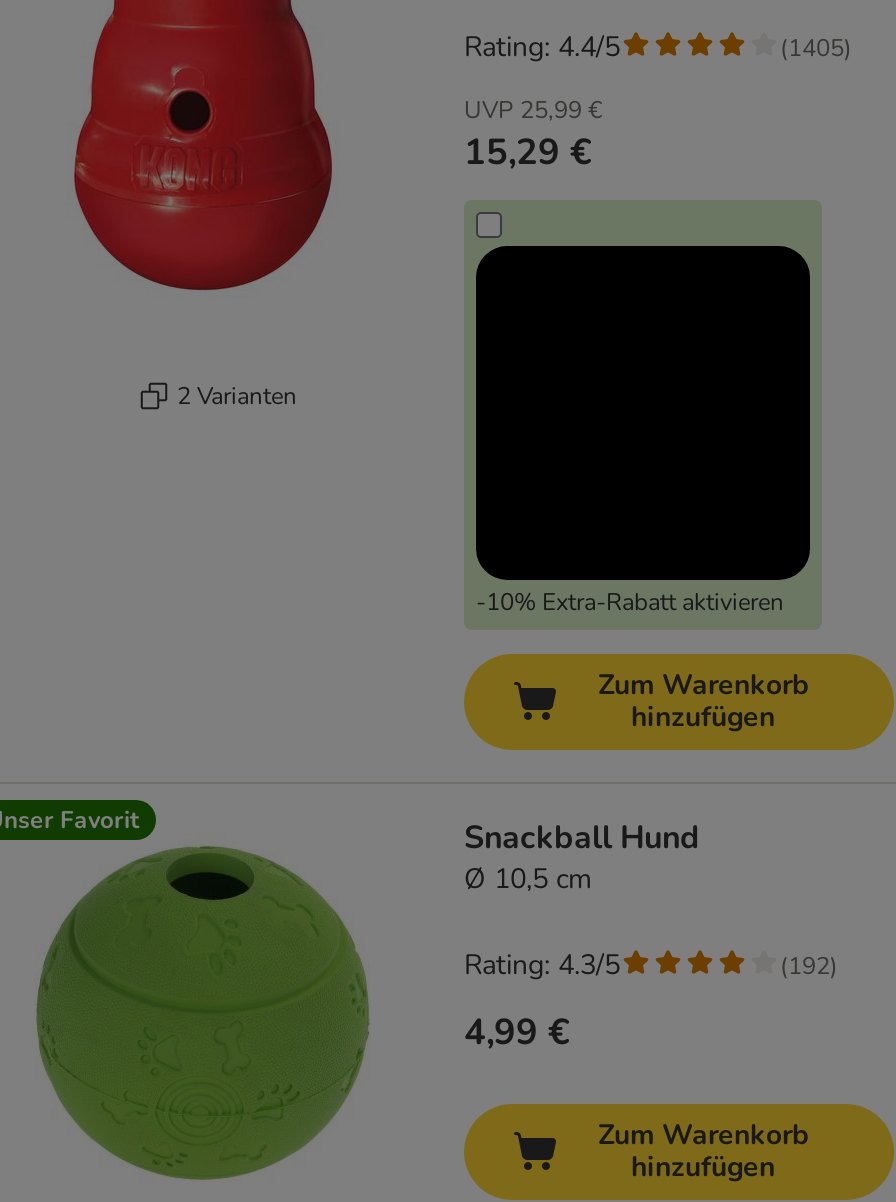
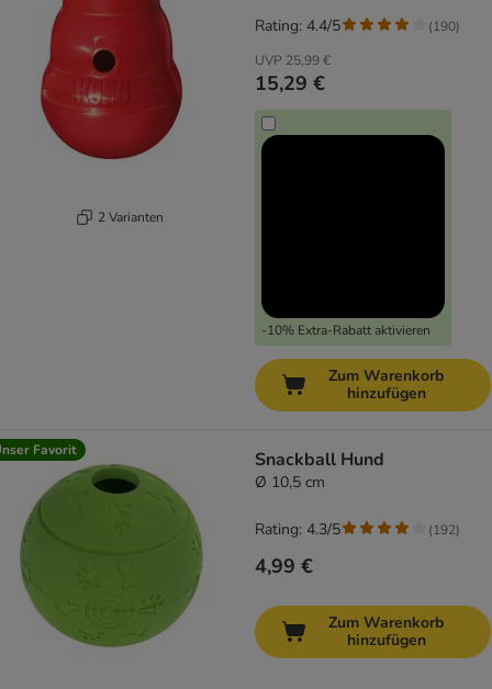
[780,31,852,63] (1405) -> [428,17,460,35] (190)

